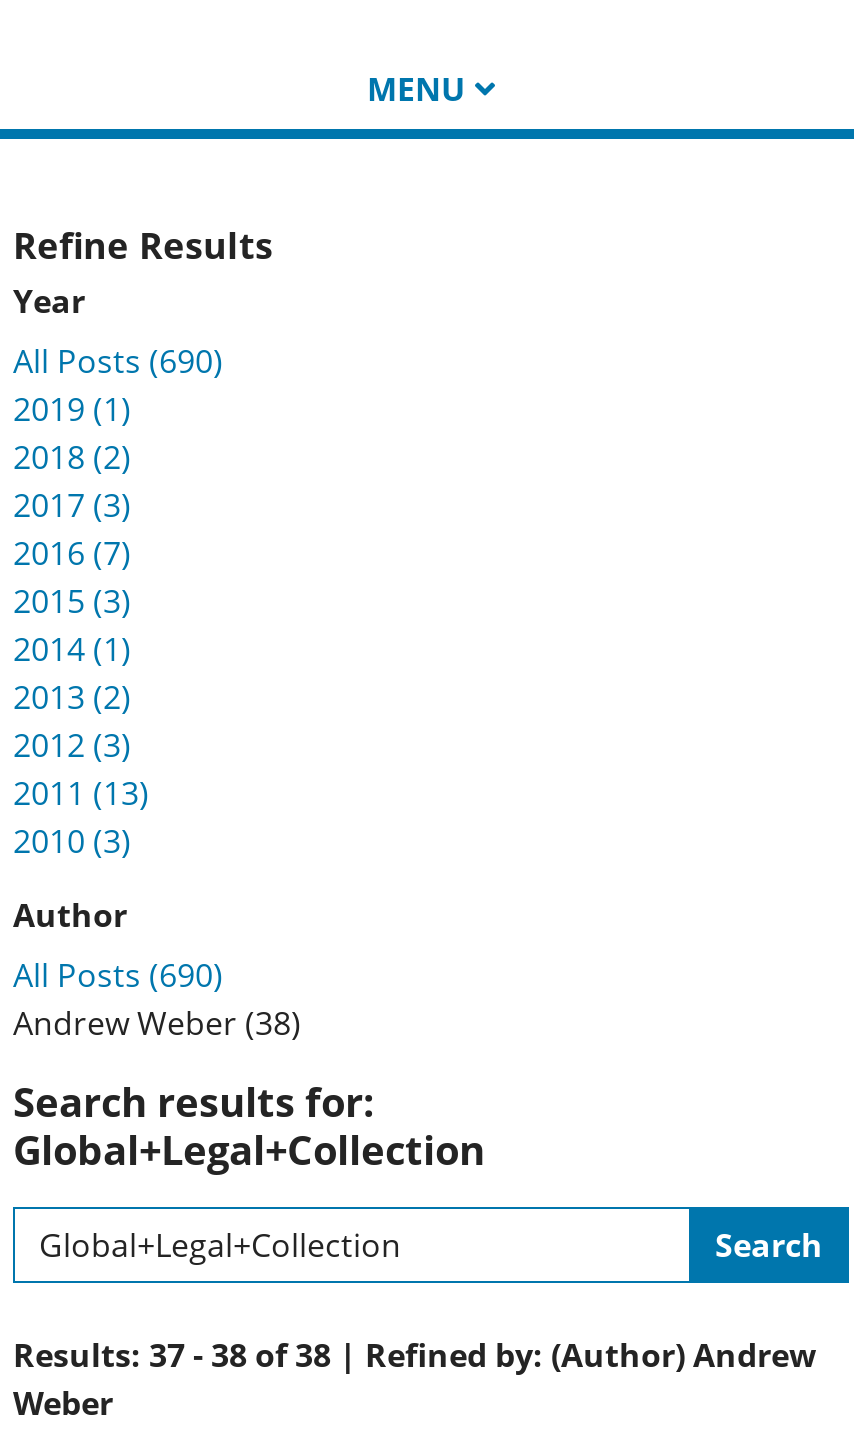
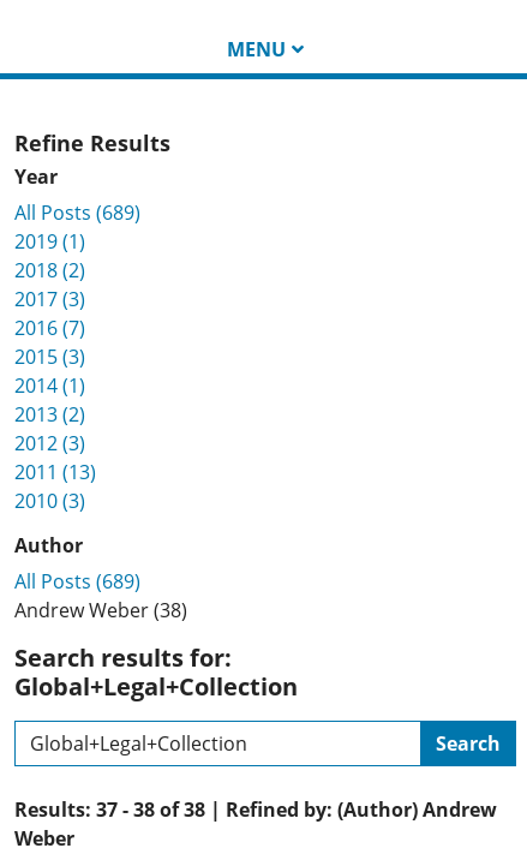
[13,339,223,383] All Posts (690) -> [14,200,140,226] All Posts (689)
[13,953,223,997] All Posts (690) -> [14,568,140,595] All Posts (689)

